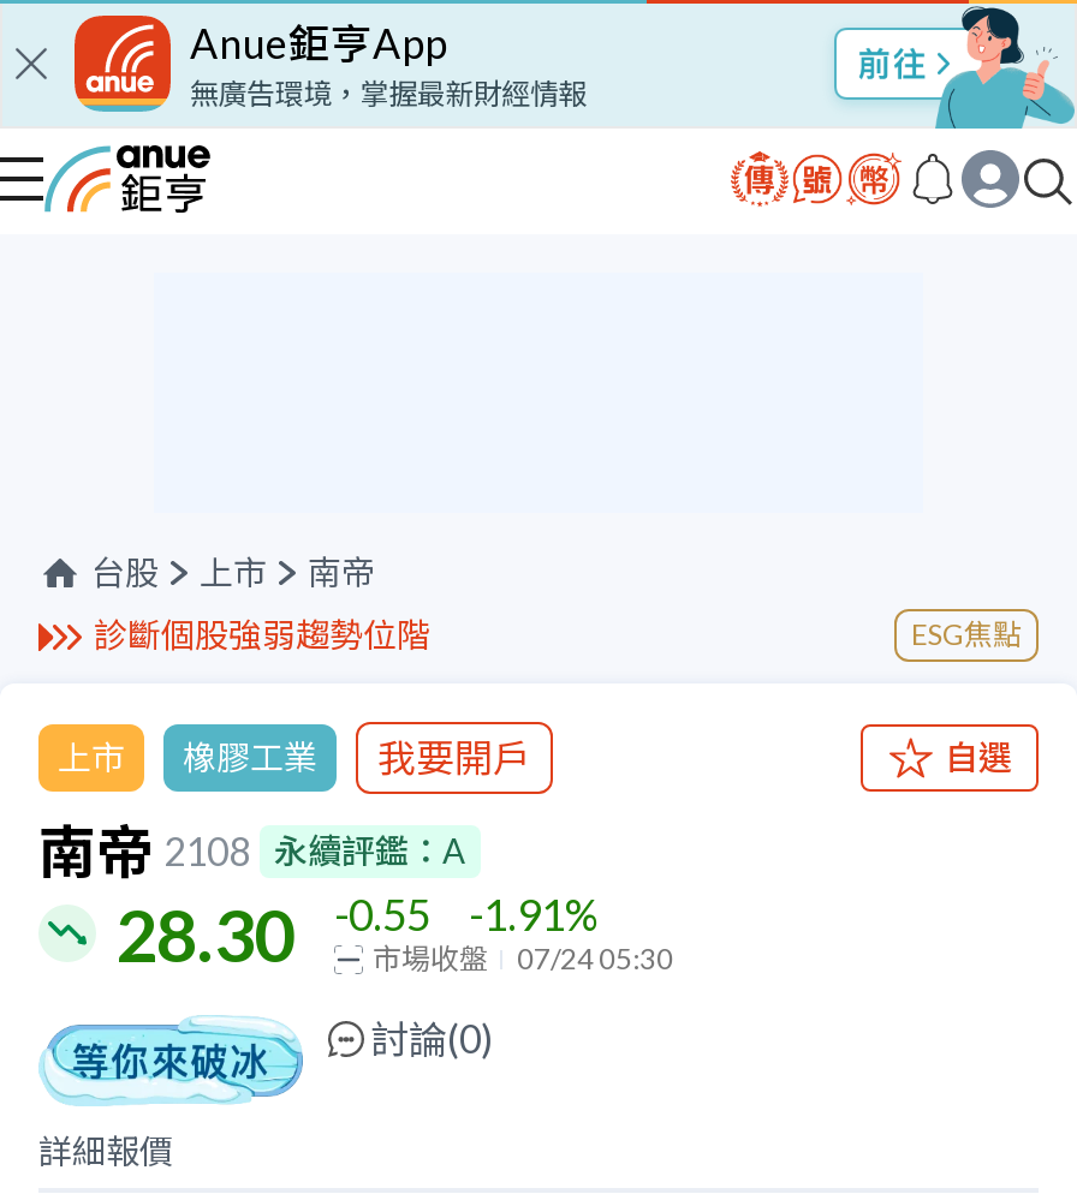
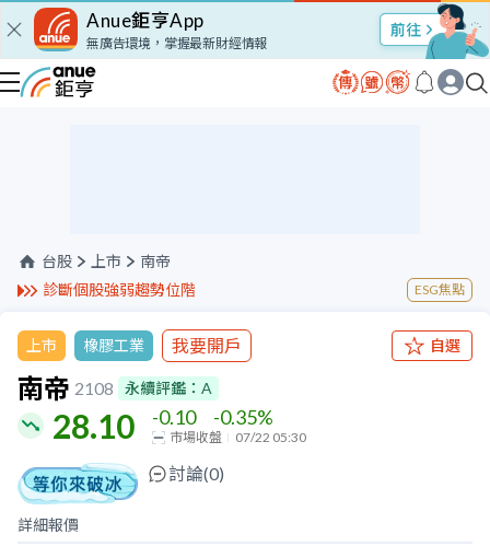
[115,890,296,977] 28.30 -> [52,406,135,445] 28.10
[334,888,430,941] -0.55 -> [152,405,196,429] -0.10
[469,888,601,941] -1.91% -> [213,405,273,429] -0.35%
[373,941,673,977] 市場收盤 07/24 05:30 -> [170,429,306,445] 市場收盤 07/22 05:30

